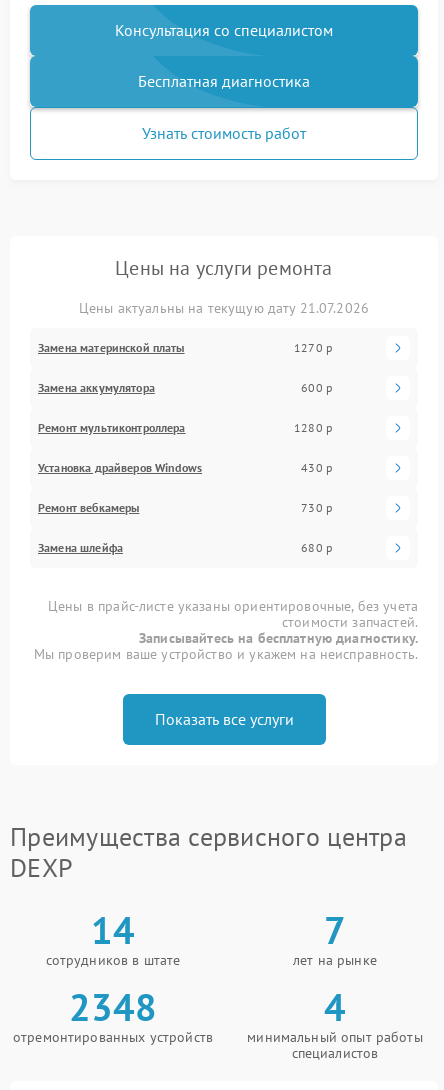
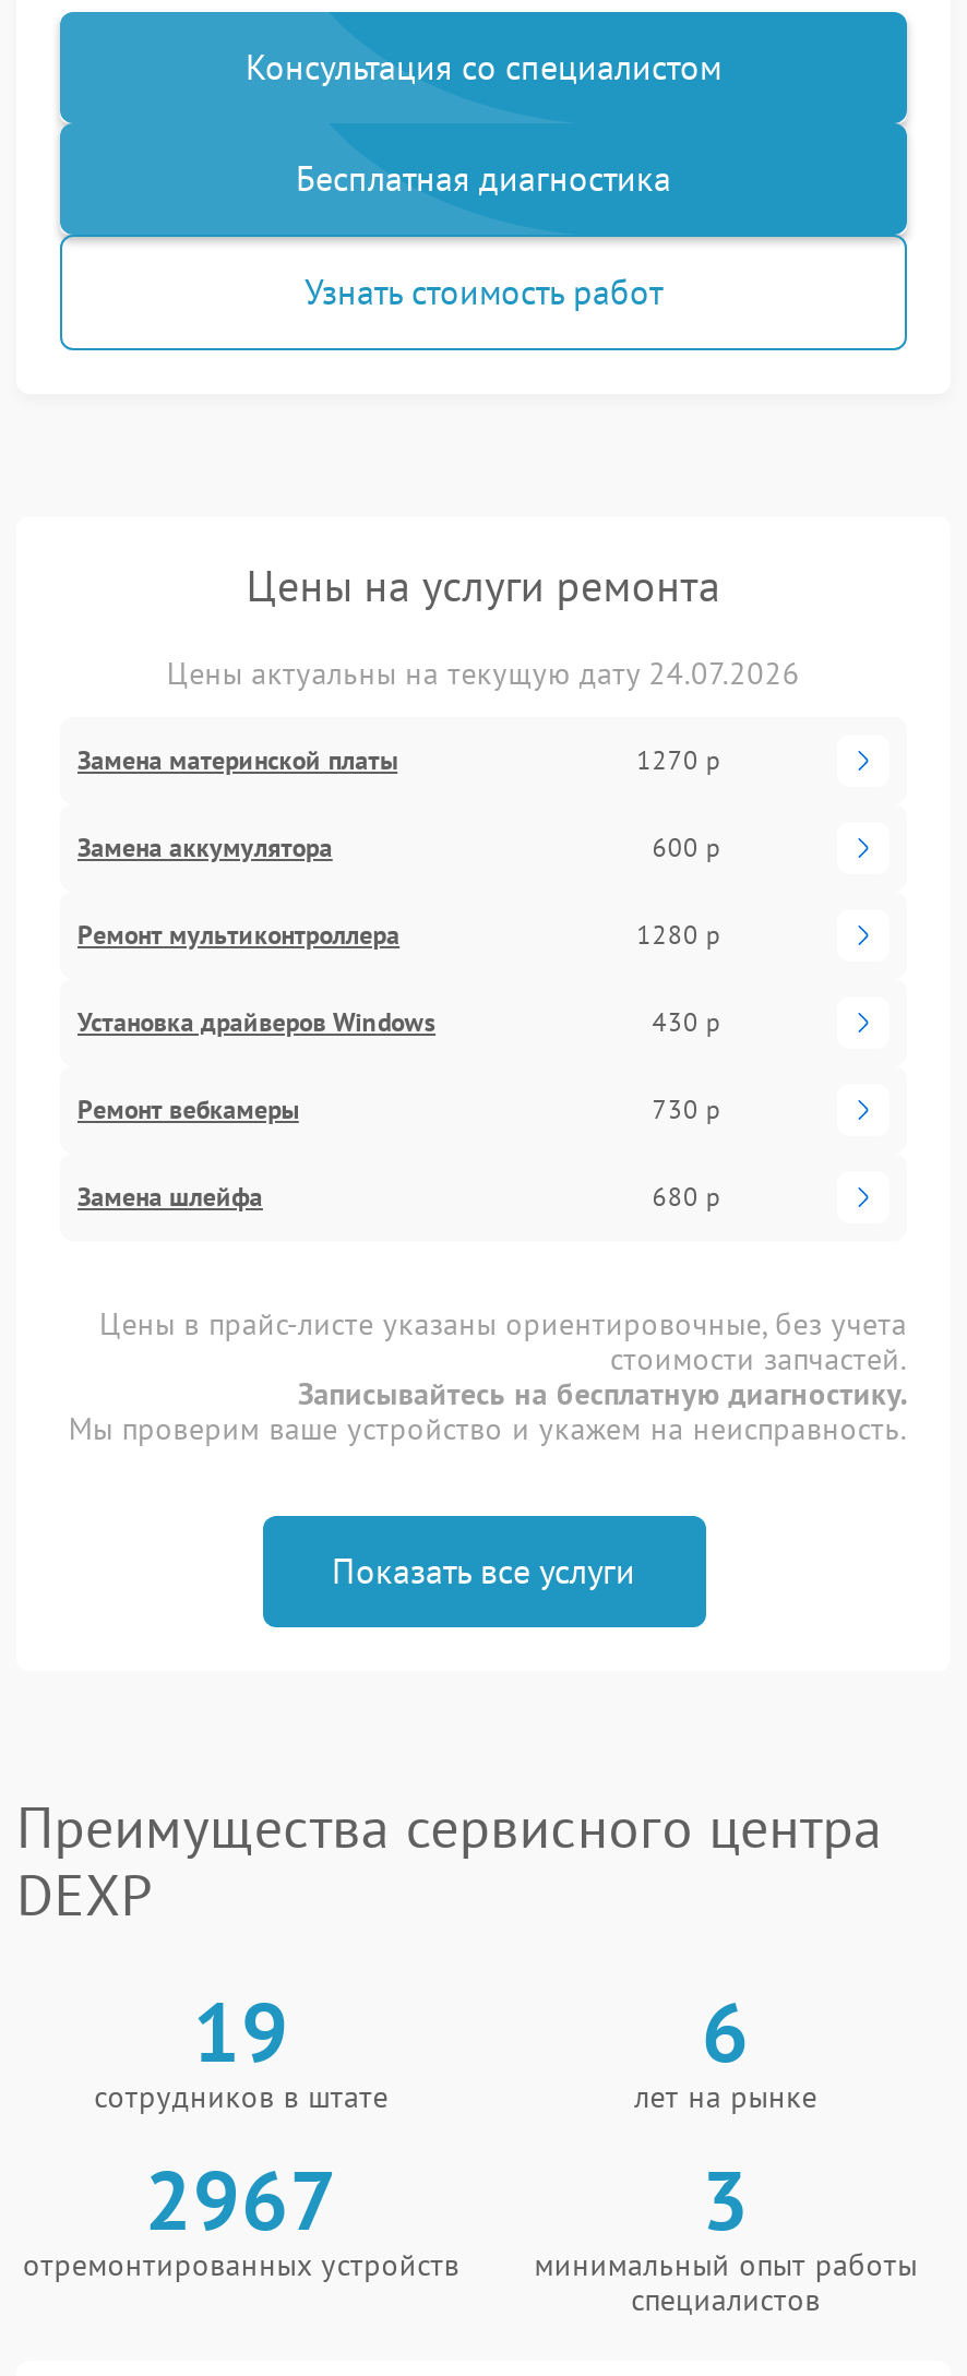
[79,299,369,317] Цены актуальны на текущую дату 21.07.2026 -> [167,654,800,693] Цены актуальны на текущую дату 24.07.2026
[91,905,135,954] 14 -> [193,1977,290,2084] 19
[324,905,346,954] 7 -> [702,1977,750,2084] 6
[69,982,157,1031] 2348 -> [145,2145,338,2252] 2967
[324,982,346,1031] 4 -> [702,2145,750,2252] 3

